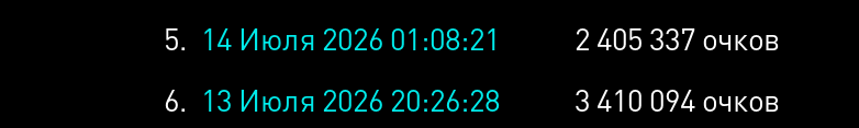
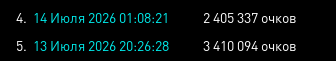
[164,18,781,57] 5. 14 Июля 2026 01:08:21 2 405 337 очков -> [16,8,297,26] 4. 14 Июля 2026 01:08:21 2 405 337 очков
[164,79,781,118] 6. 13 Июля 2026 20:26:28 3 410 094 очков -> [16,36,297,54] 5. 13 Июля 2026 20:26:28 3 410 094 очков

